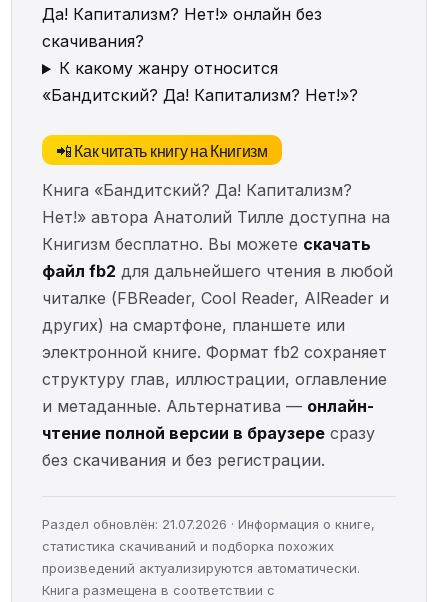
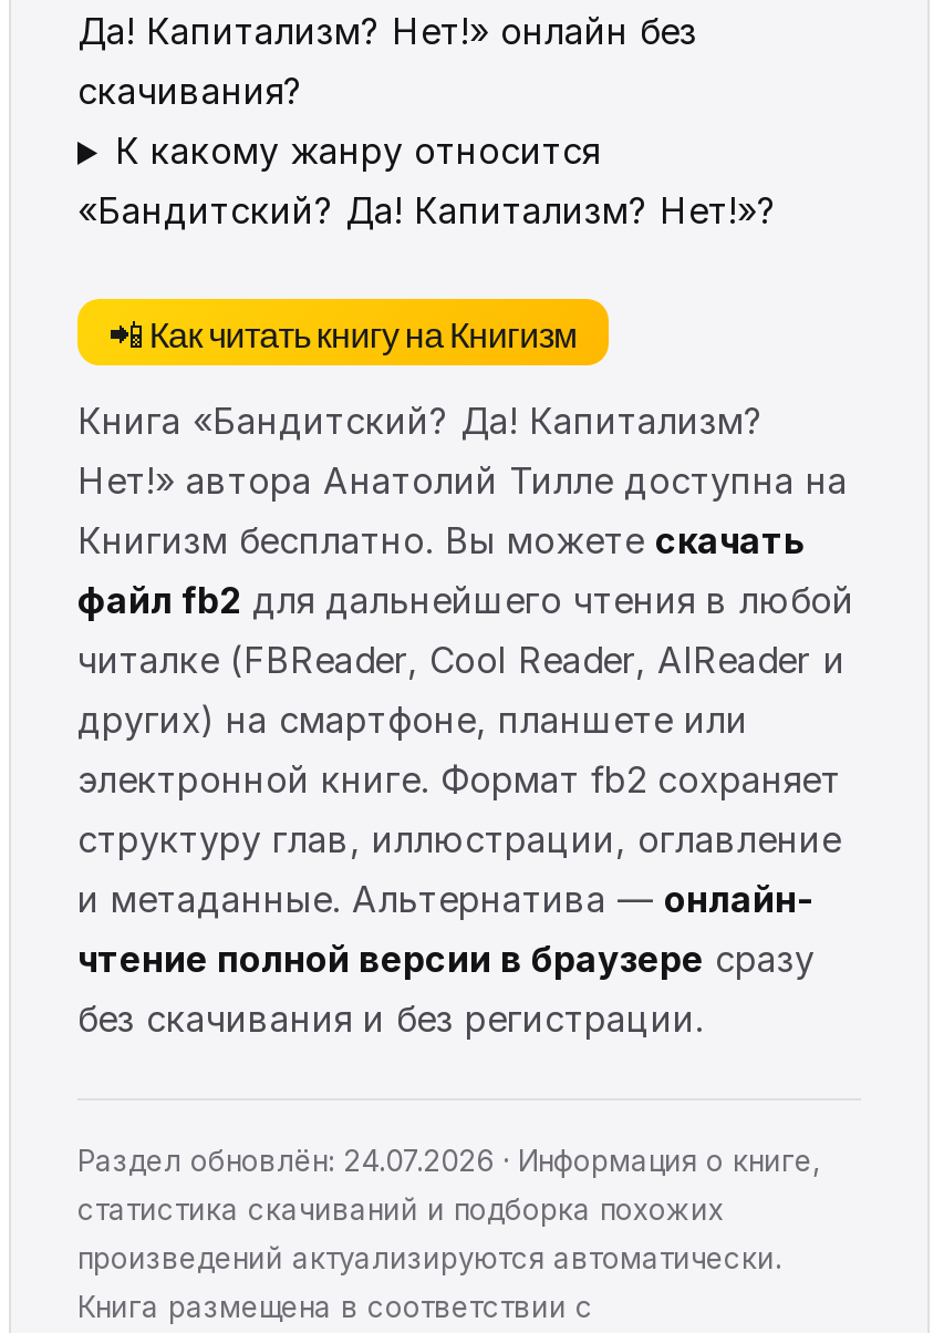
[42,516,375,532] Раздел обновлён: 21.07.2026 · Информация о книге, -> [77,1144,821,1179] Раздел обновлён: 24.07.2026 · Информация о книге,

